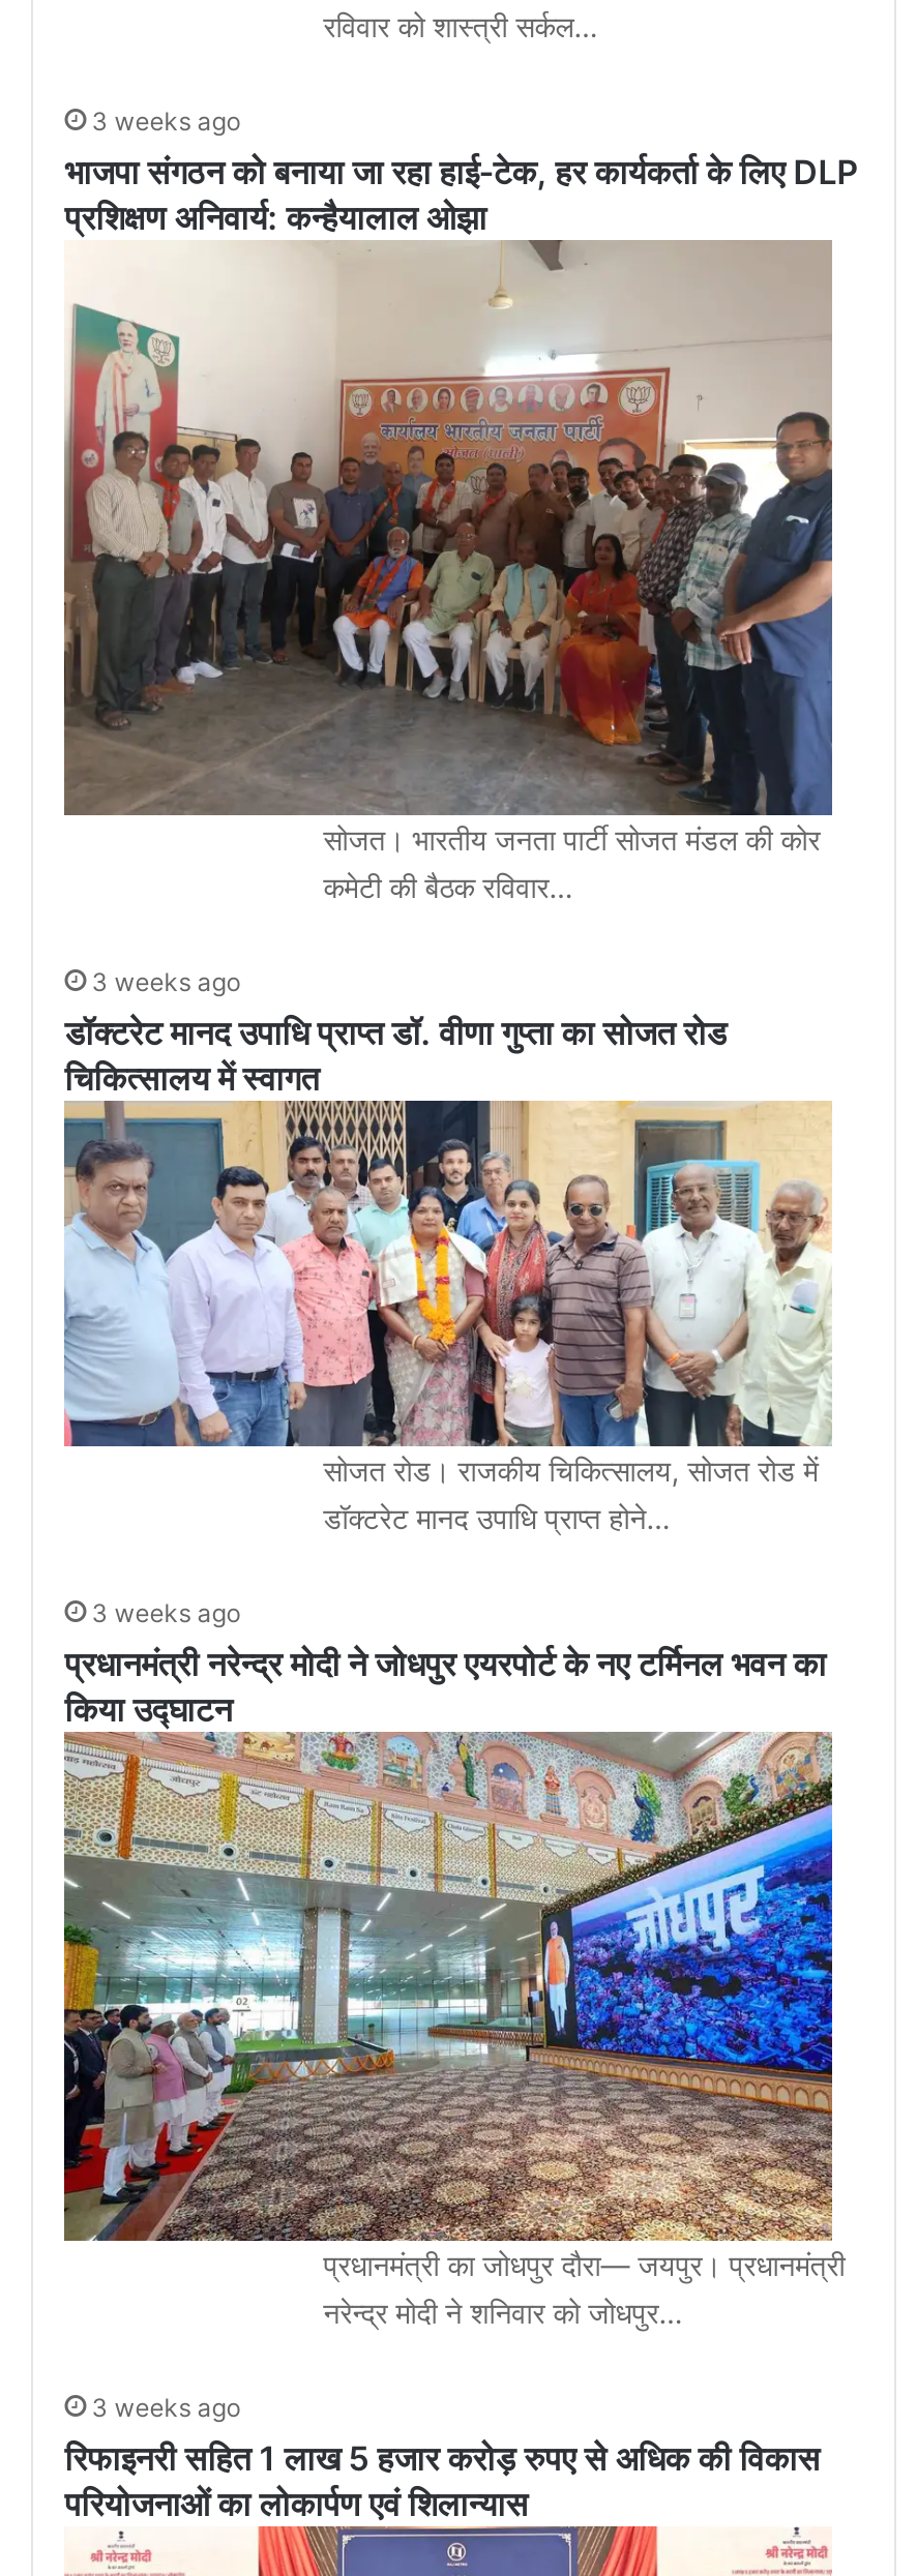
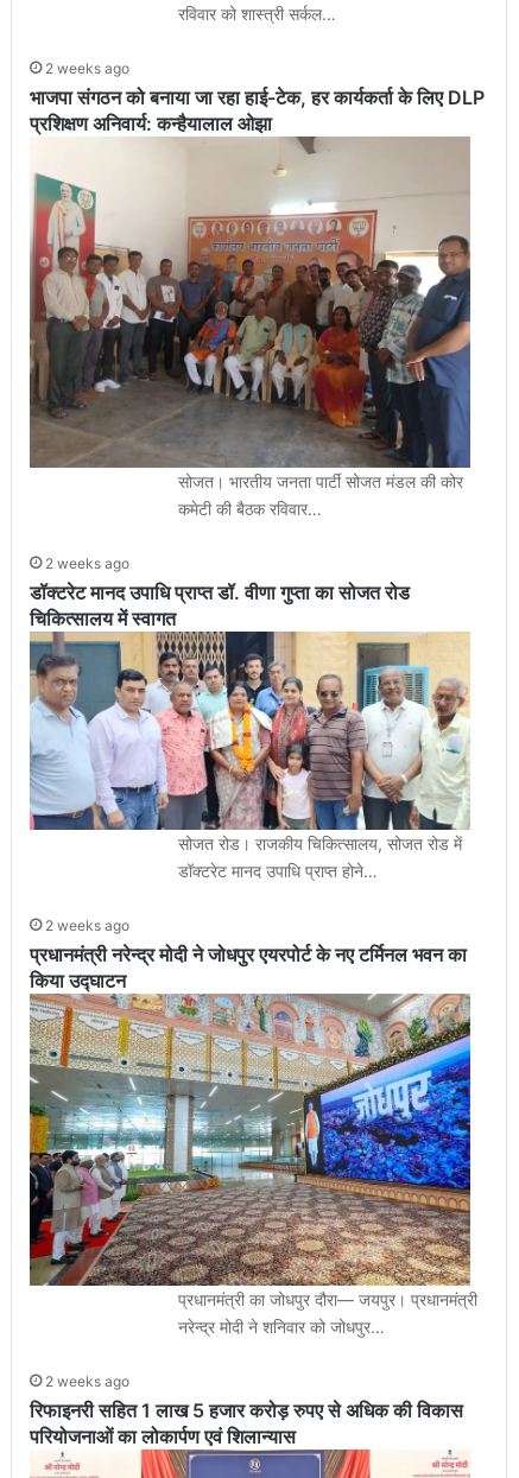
[92,104,241,136] 3 weeks ago -> [45,60,130,78] 2 weeks ago
[92,967,241,998] 3 weeks ago -> [45,555,130,572] 2 weeks ago
[92,1598,241,1629] 3 weeks ago -> [45,917,130,935] 2 weeks ago
[92,2392,241,2423] 3 weeks ago -> [45,1373,130,1390] 2 weeks ago

